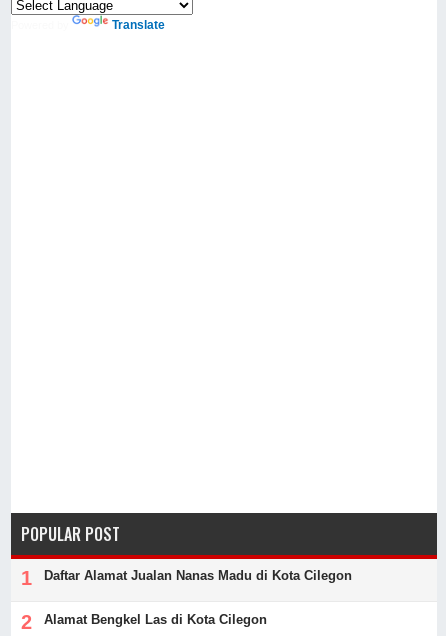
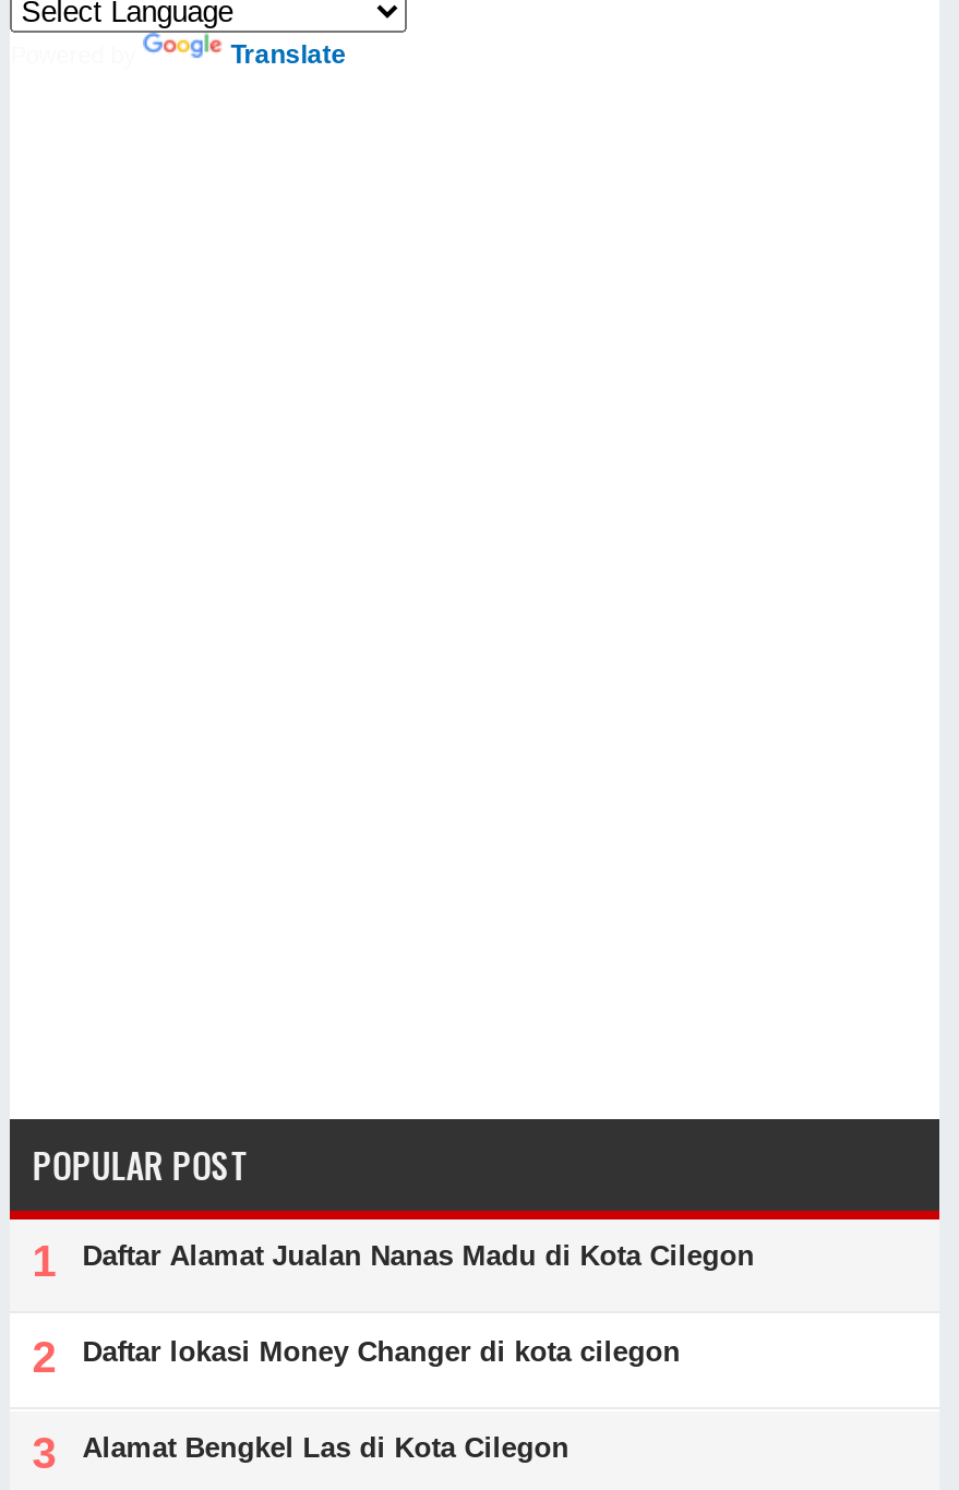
none -> [82,1334,680,1367] Daftar lokasi Money Changer di kota cilegon

